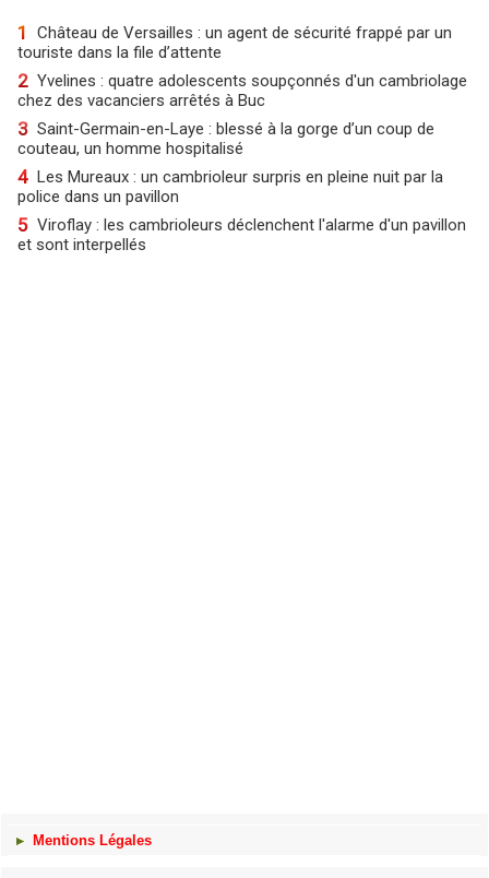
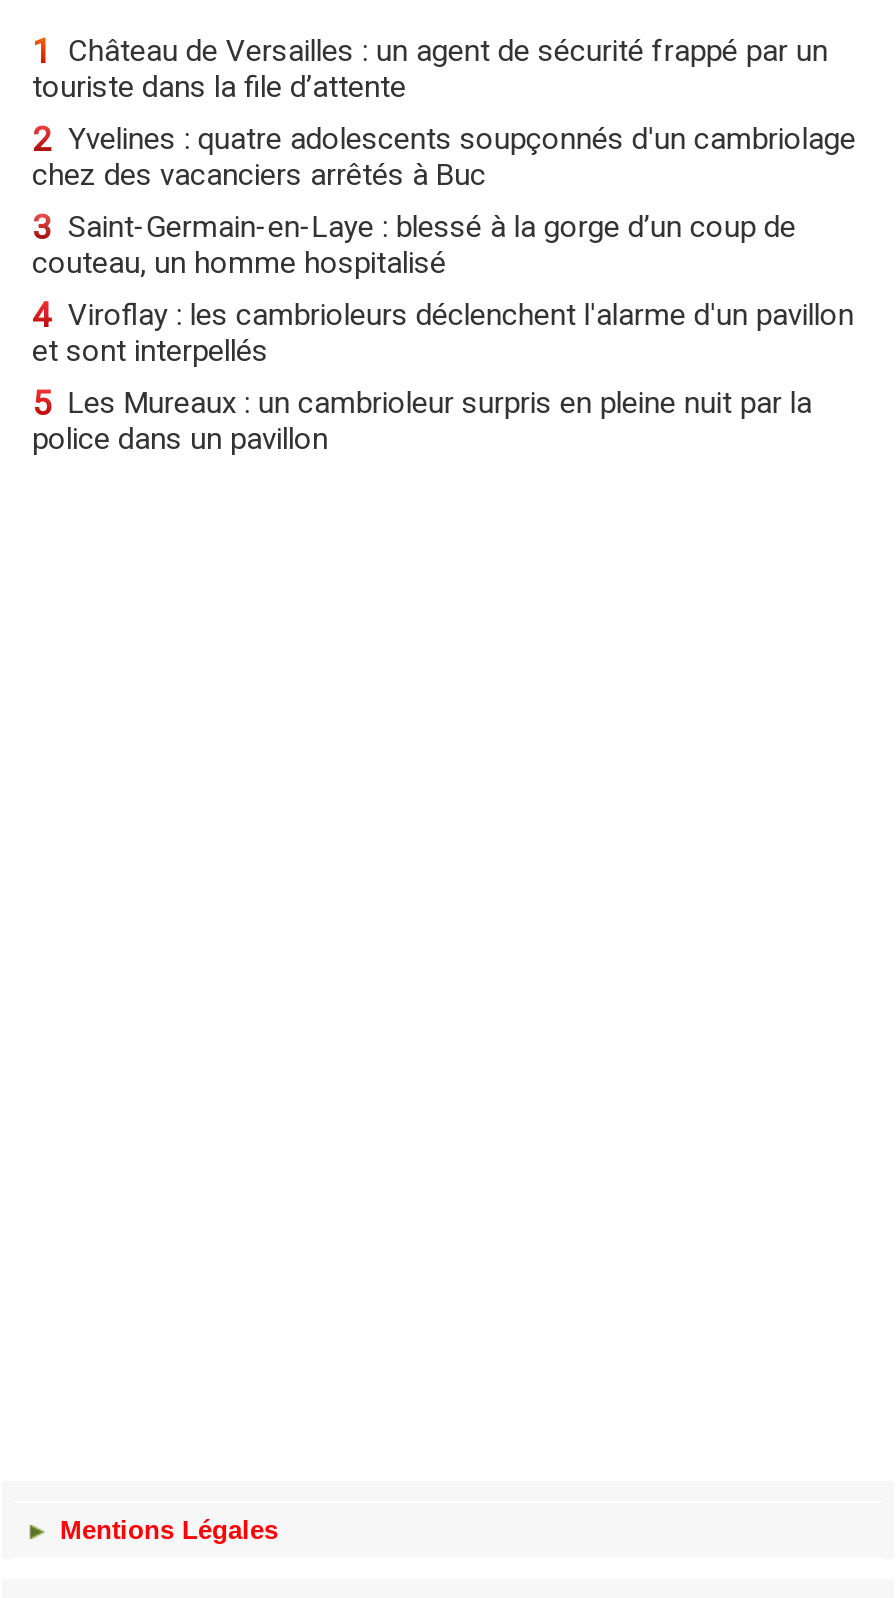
[17,166,443,188] 4 Les Mureaux : un cambrioleur surpris en pleine nuit par la -> [32,295,854,423] 4 Viroflay : les cambrioleurs déclenchent l'alarme d'un pavillon | 5 Les Mureaux : un cambrioleur surpris en pleine nuit par la
moved [17,187,179,206] -> [32,421,328,457]: police dans un pavillon
[17,214,466,236] 5 Viroflay : les cambrioleurs déclenchent l'alarme d'un pavillon -> none
moved [17,235,146,254] -> [32,333,268,369]: et sont interpellés

